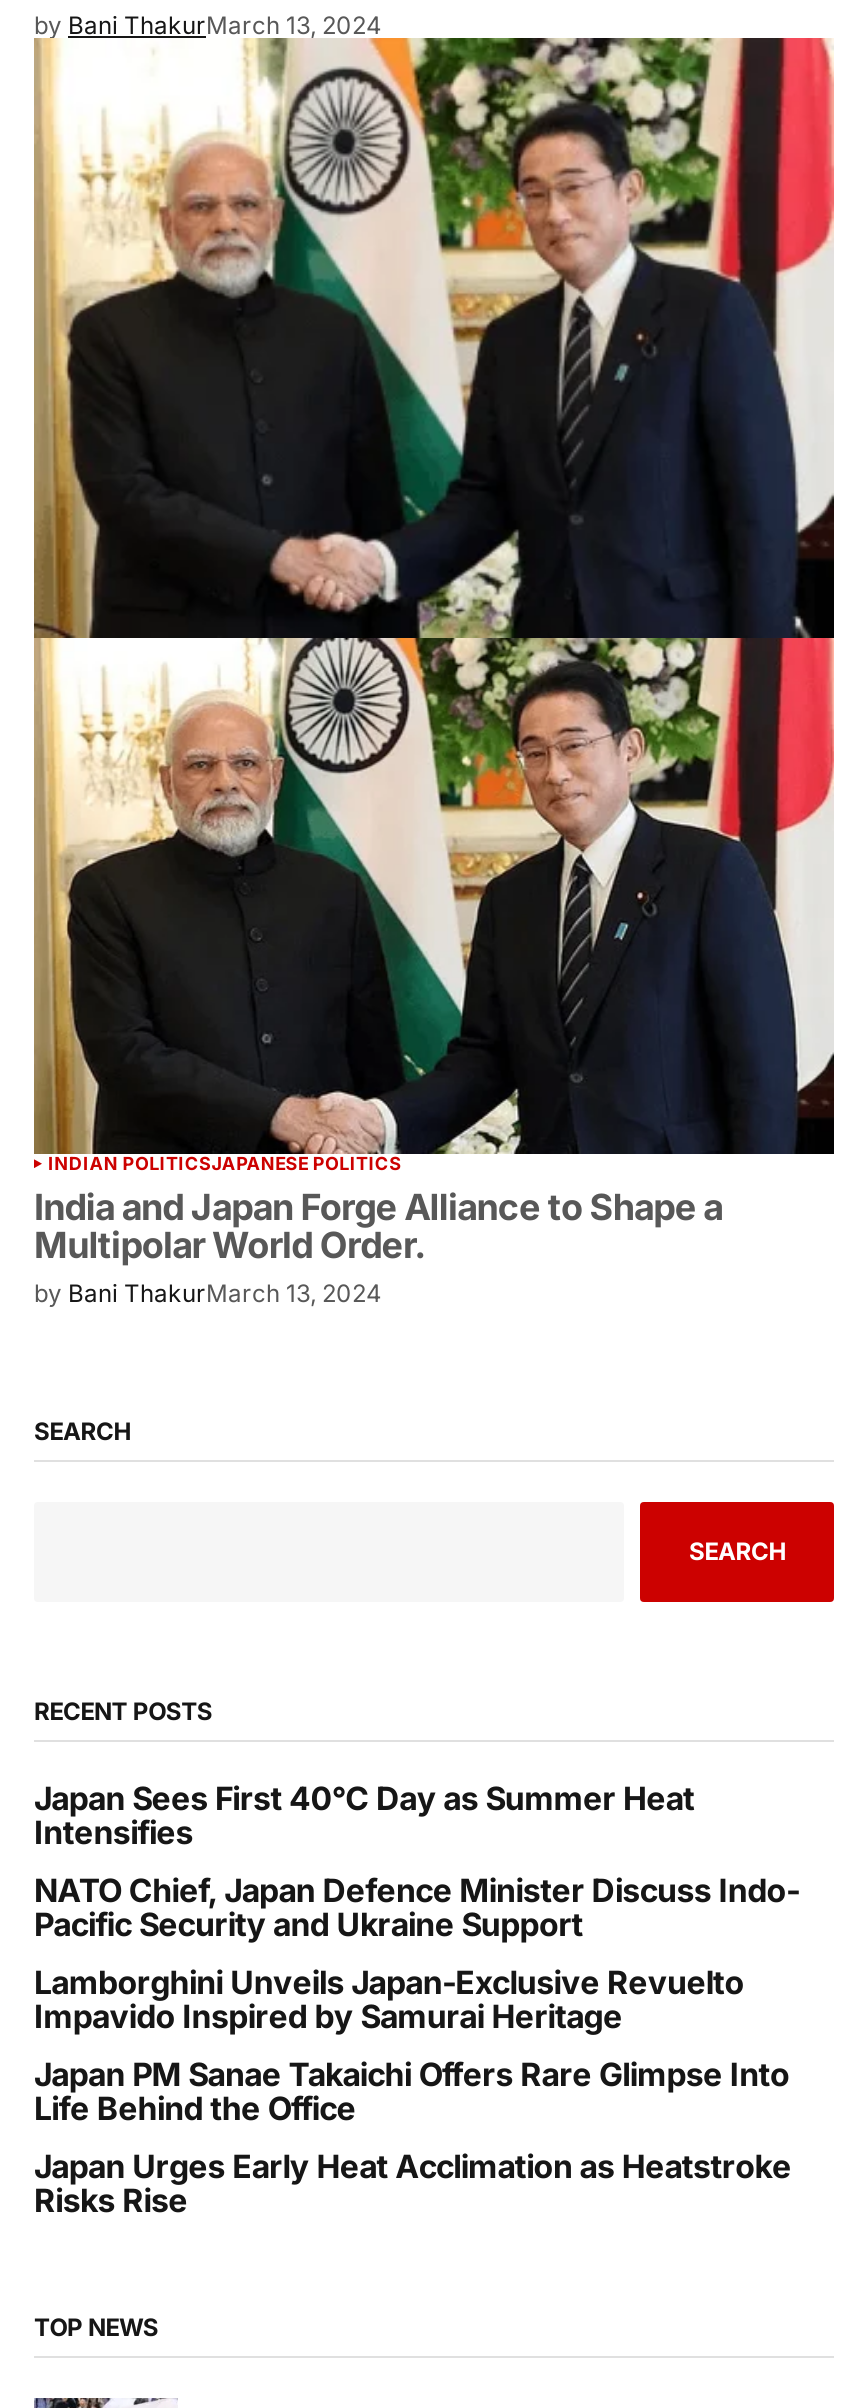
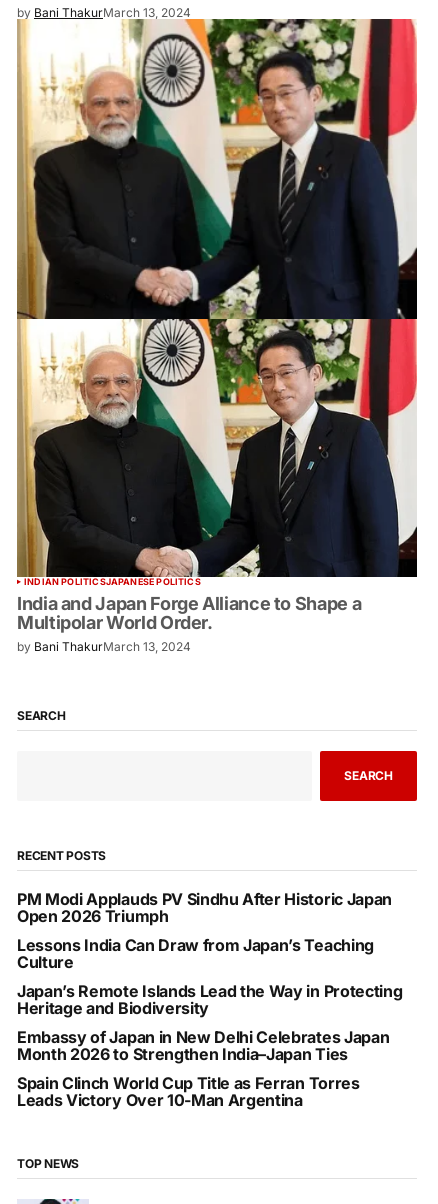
[34,1777,799,2219] Japan Sees First 40°C Day as Summer Heat | Intensifies | NATO Chief, Japan Defence Minister Discuss Indo- | Pacific Security and Ukraine Support | Lamborghini Unveils Japan-Exclusive Revuelto | Impavido Inspired by Samurai Heritage | Japan PM Sanae Takaichi Offers Rare Glimpse Into | Life Behind the Office | Japan Urges Early Heat Acclimation as Heatstroke | Risks Rise -> [17,888,402,1109] PM Modi Applauds PV Sindhu After Historic Japan | Open 2026 Triumph | Lessons India Can Draw from Japan’s Teaching | Culture | Japan’s Remote Islands Lead the Way in Protecting | Heritage and Biodiversity | Embassy of Japan in New Delhi Celebrates Japan | Month 2026 to Strengthen India–Japan Ties | Spain Clinch World Cup Title as Ferran Torres | Leads Victory Over 10-Man Argentina

